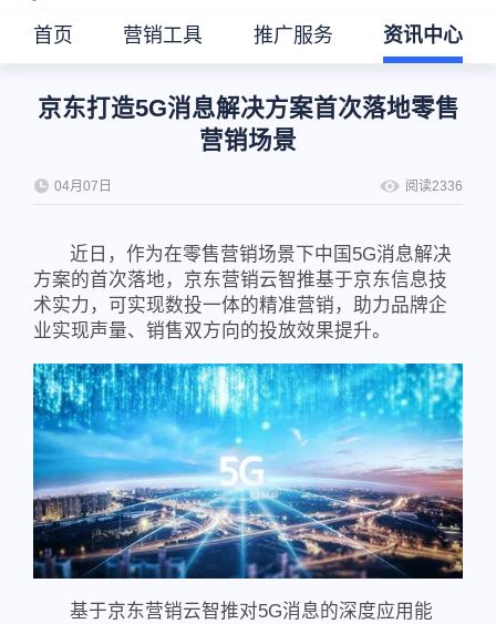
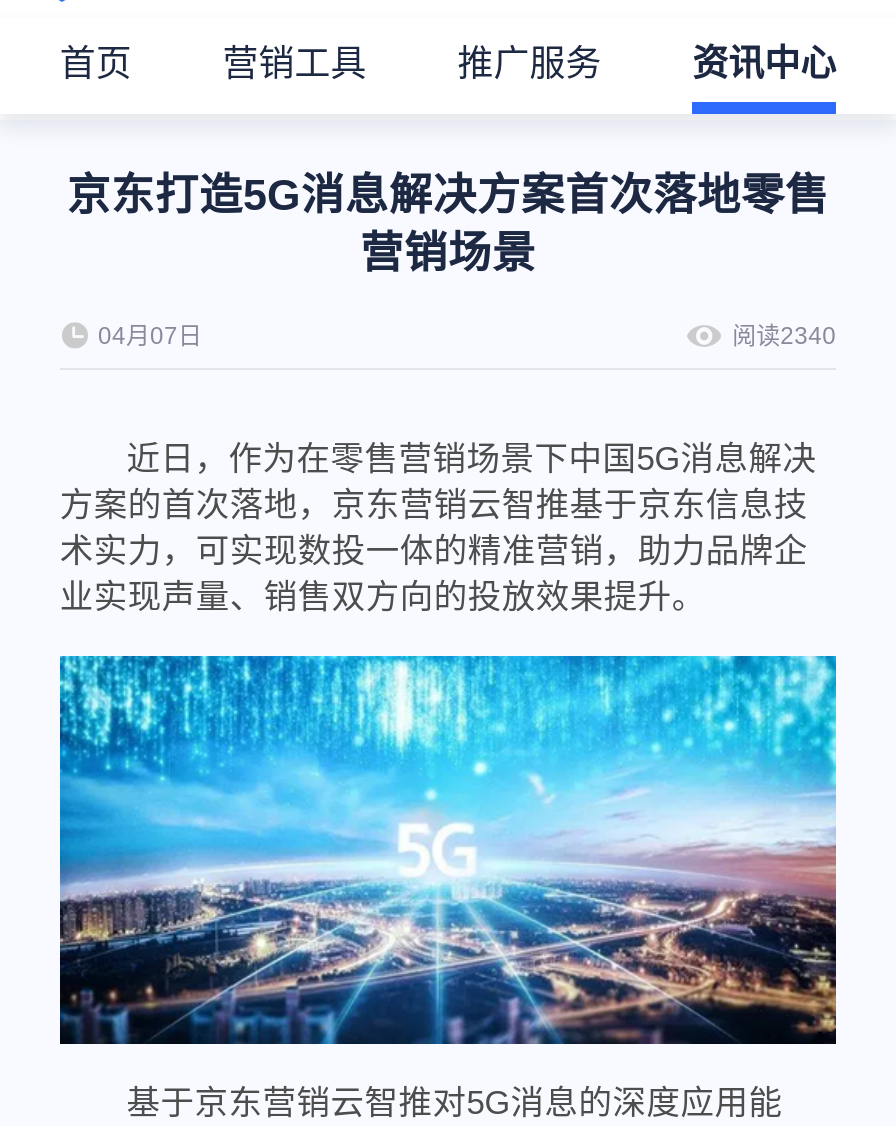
[405,179,463,194] 阅读2336 -> [732,322,836,350] 阅读2340

